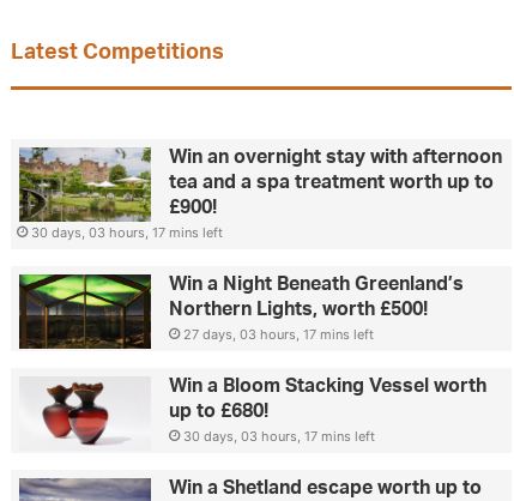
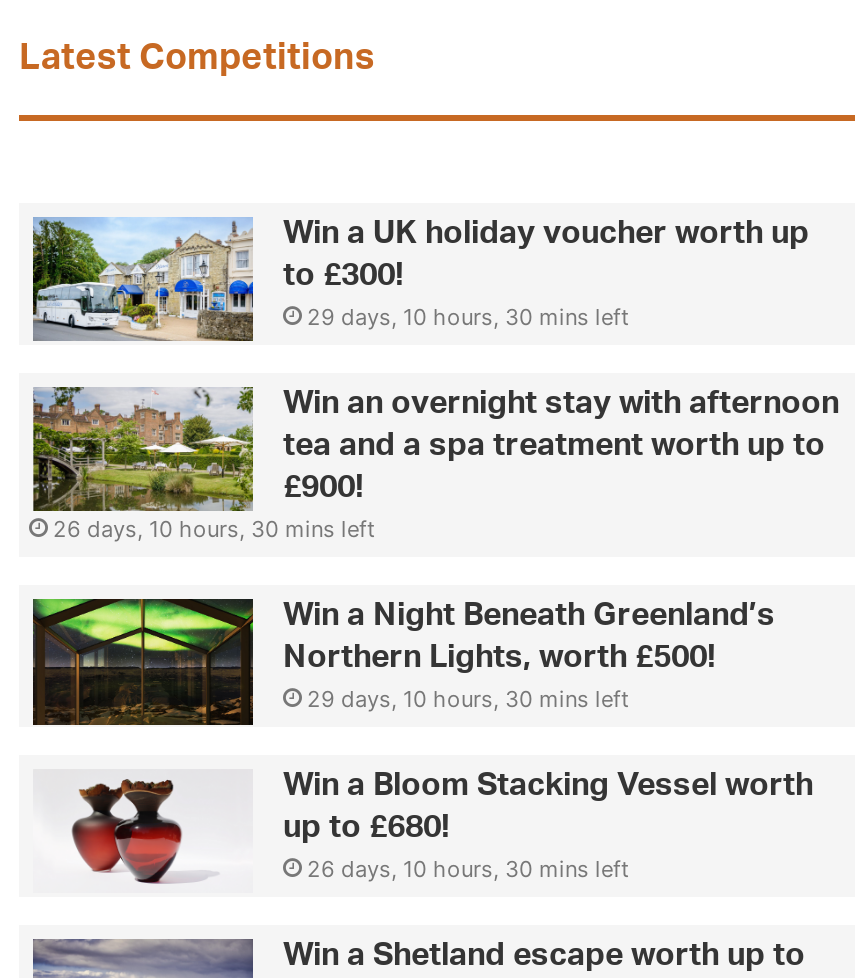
none -> [31,216,809,331] [image] | Win a UK holiday voucher worth up | to £300! | 29 days, 10 hours, 30 mins left
[31,224,223,241] 30 days, 03 hours, 17 mins left -> [53,515,375,543] 26 days, 10 hours, 30 mins left
[183,326,374,342] 27 days, 03 hours, 17 mins left -> [307,685,629,713] 29 days, 10 hours, 30 mins left
[183,428,375,444] 30 days, 03 hours, 17 mins left -> [307,855,629,883] 26 days, 10 hours, 30 mins left

